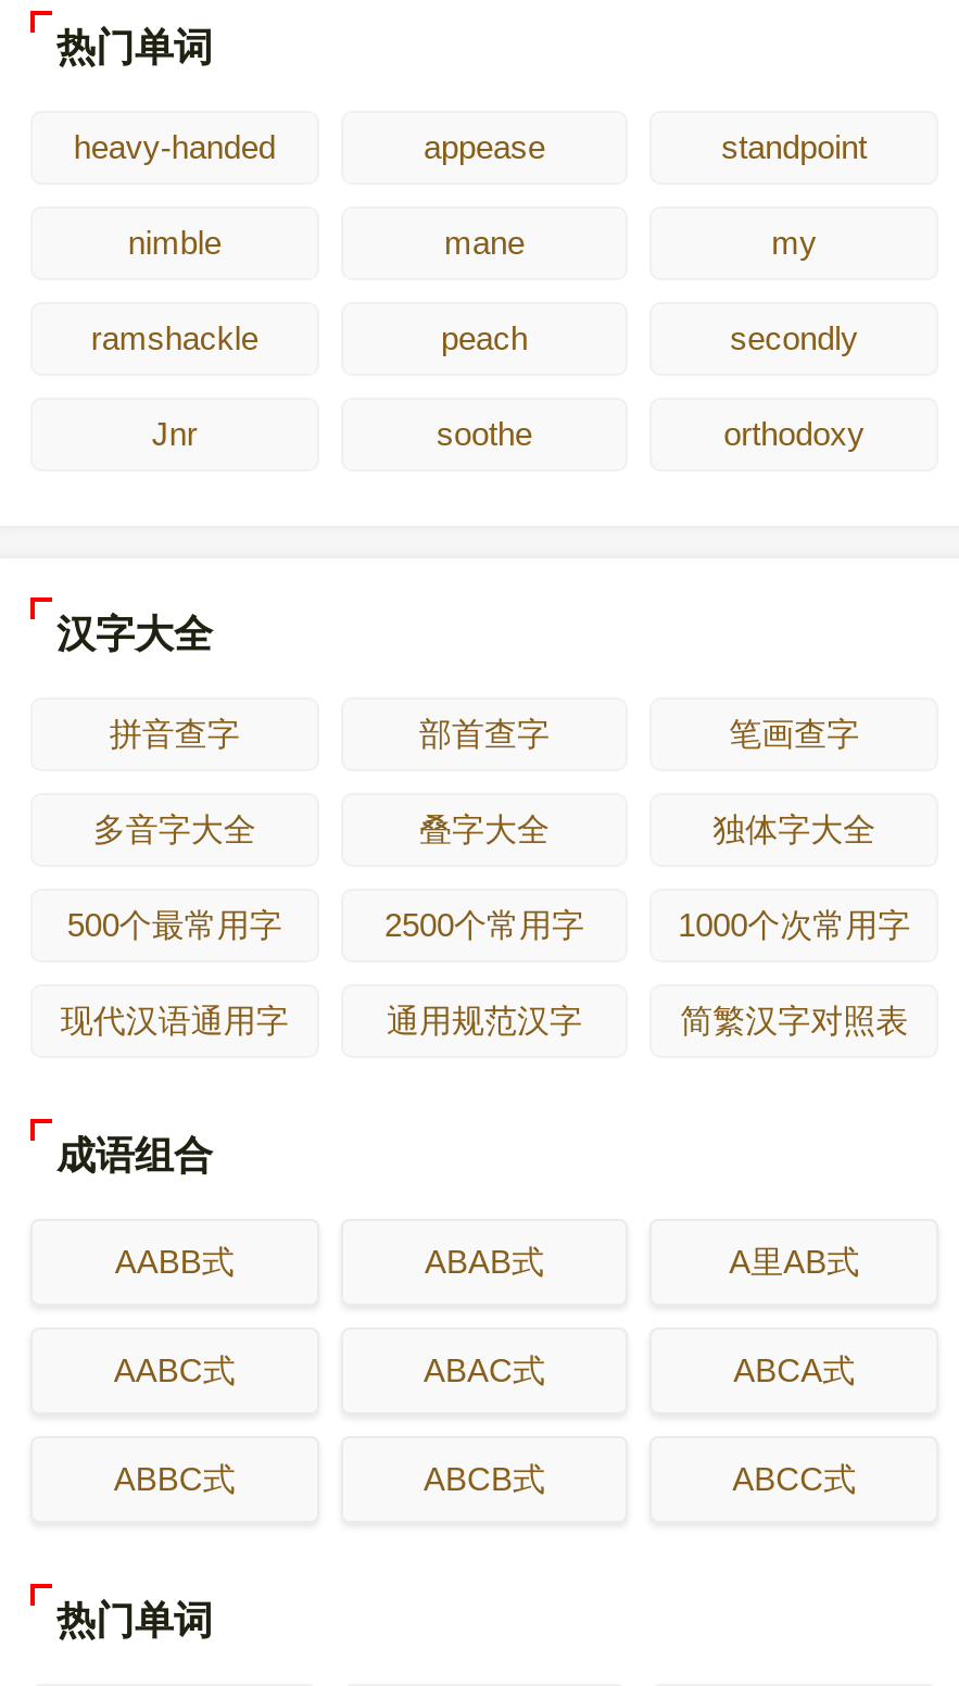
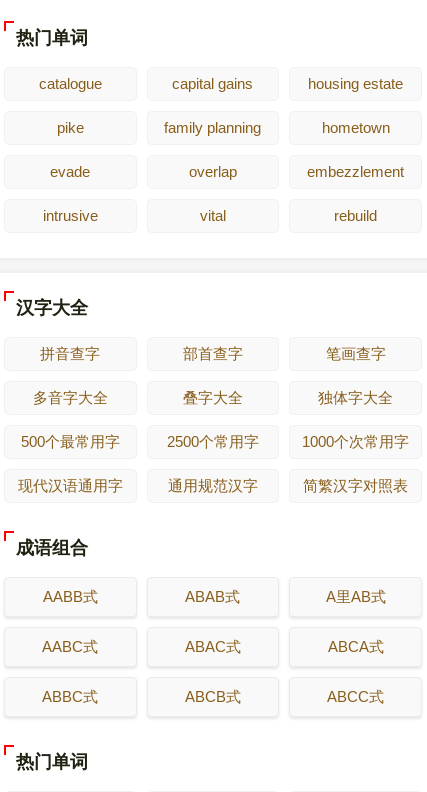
[73,128,867,165] heavy-handed | appease | standpoint -> [39,75,403,92] catalogue | capital gains | housing estate
[128,223,817,260] nimble | mane | my -> [57,119,390,136] pike | family planning | hometown
[91,319,858,356] ramshackle | peach | secondly -> [50,163,404,180] evade | overlap | embezzlement
[152,415,865,451] Jnr | soothe | orthodoxy -> [43,207,377,224] intrusive | vital | rebuild

